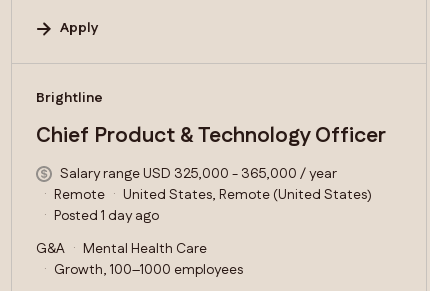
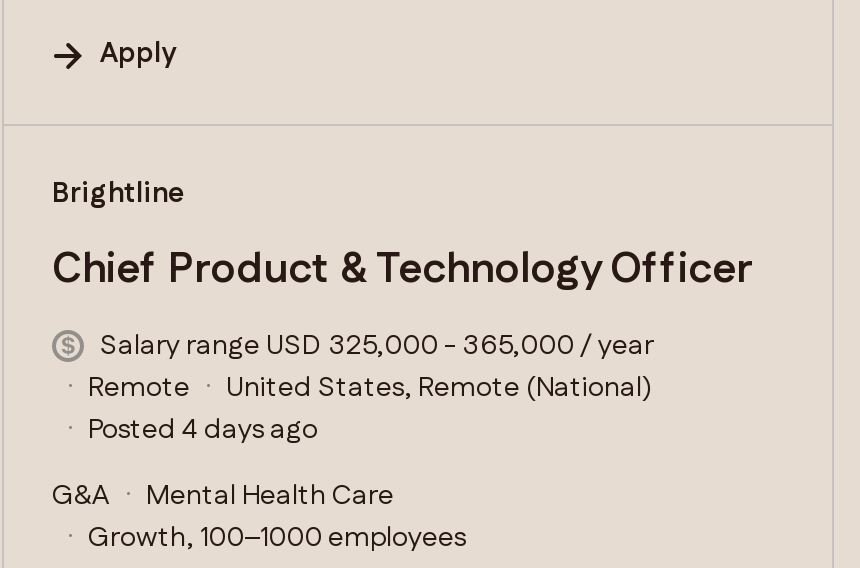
[54,185,372,226] United States, Remote (United States) | Posted 1 day ago -> [88,368,652,450] United States, Remote (National) | Posted 4 days ago

